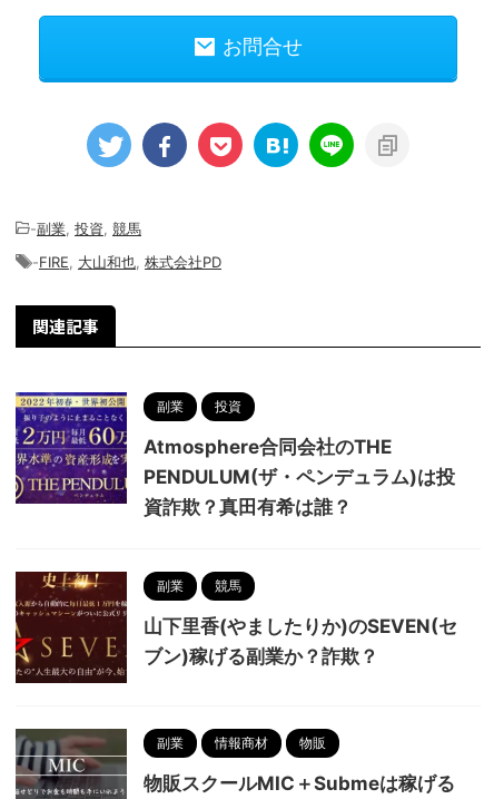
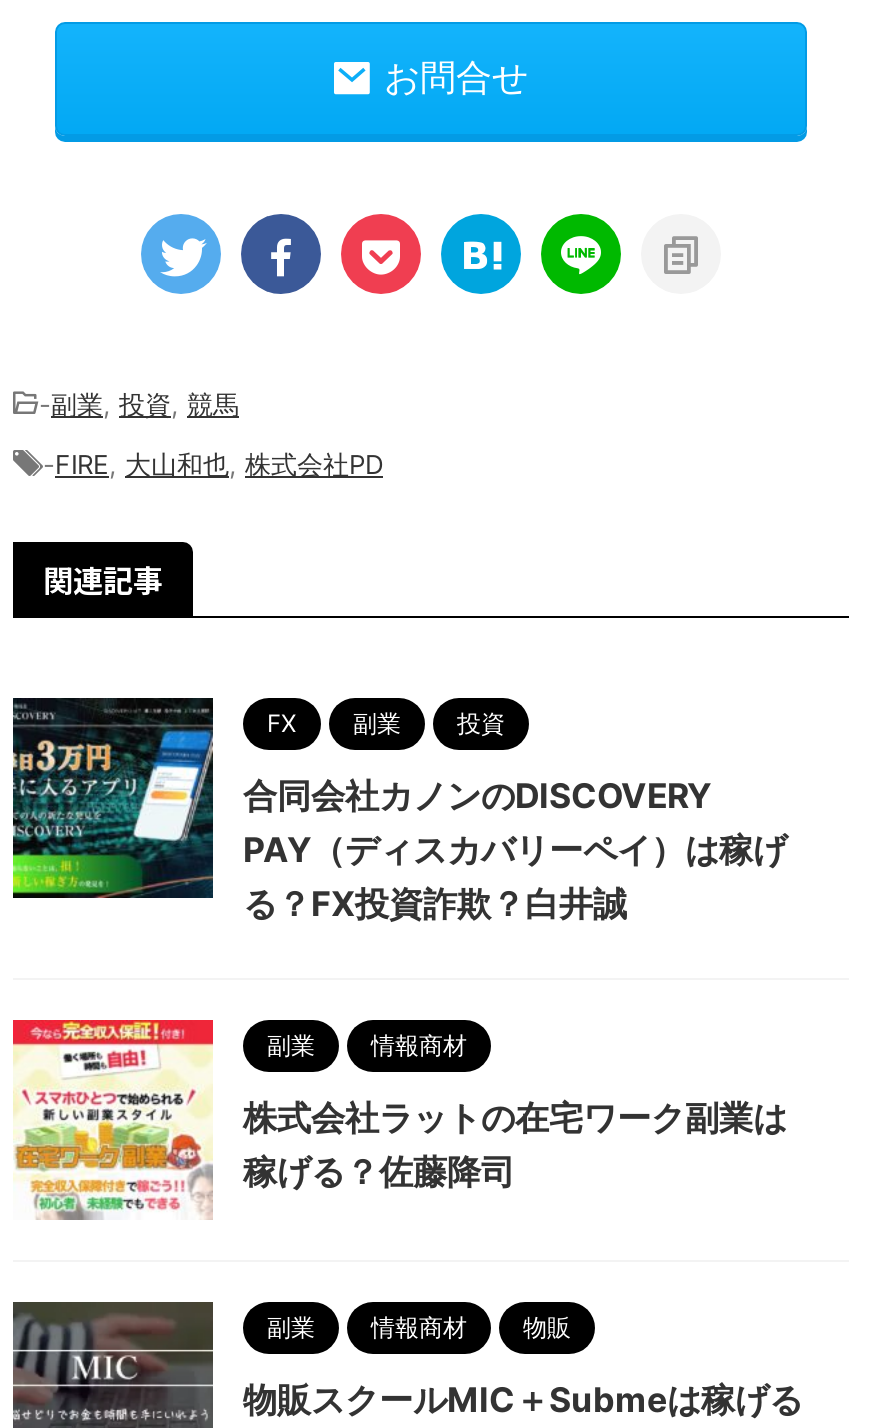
[14,391,455,518] [image] | Atmosphere合同会社のTHE | PENDULUM(ザ・ペンデュラム)は投 | 資詐欺？真田有希は誰？ -> [11,696,787,923] [image] | 合同会社カノンのDISCOVERY | PAY（ディスカバリーペイ）は稼げ | る？FX投資詐欺？白井誠
none -> [267,707,297,737] FX
[14,571,457,684] [image] | 山下里香(やましたりか)のSEVEN(セ | ブン)稼げる副業か？詐欺？ -> [11,1018,787,1220] [image] | 株式会社ラットの在宅ワーク副業は | 稼げる？佐藤降司
[215,577,241,593] 競馬 -> [371,1029,467,1059] 情報商材

